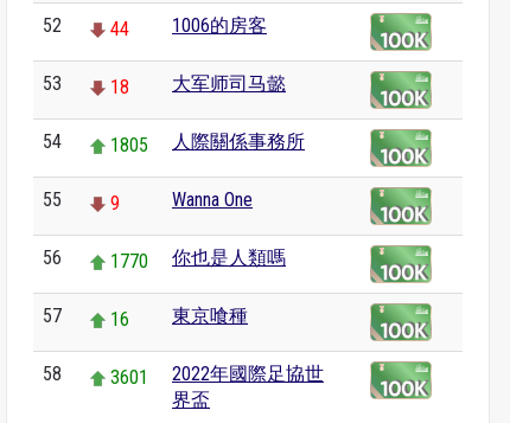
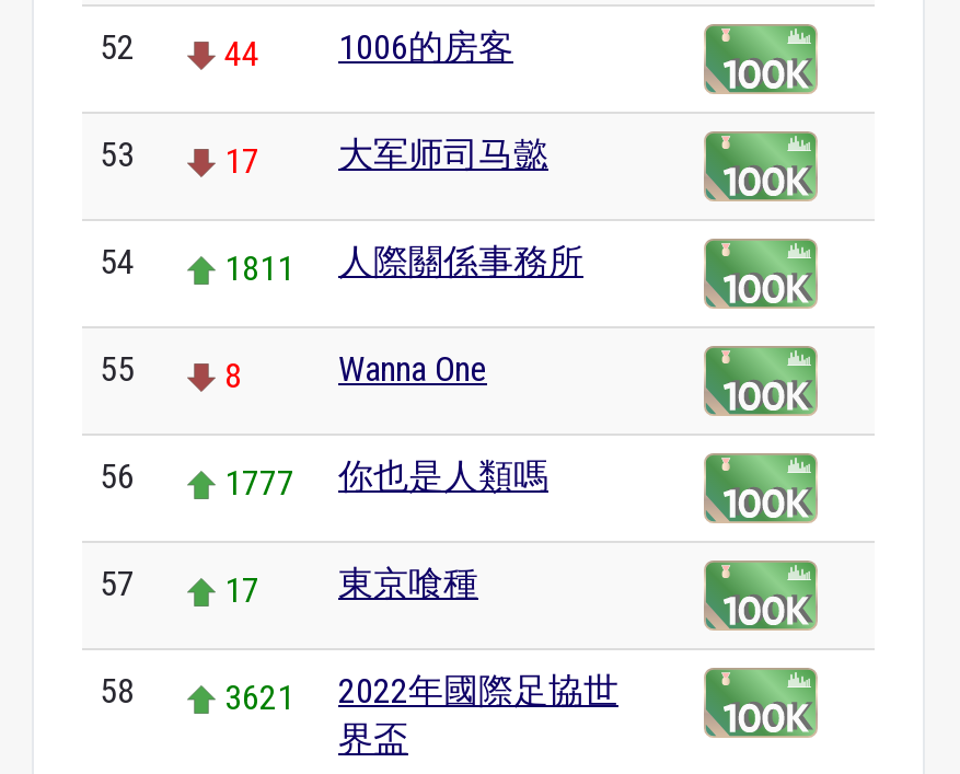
[43,72,286,98] 53 18 大军师司马懿 -> [100,134,548,182] 53 17 大军师司马懿
[43,130,305,156] 54 1805 人際關係事務所 -> [100,241,583,289] 54 1811 人際關係事務所
[43,188,120,214] 55 9 -> [100,348,242,396] 55 8
[43,246,286,273] 56 1770 你也是人類嗎 -> [100,455,548,504] 56 1777 你也是人類嗎
[43,305,248,331] 57 16 東京喰種 -> [100,563,478,611] 57 17 東京喰種
[43,363,324,389] 58 3601 2022年國際足協世 -> [100,670,618,718] 58 3621 2022年國際足協世

